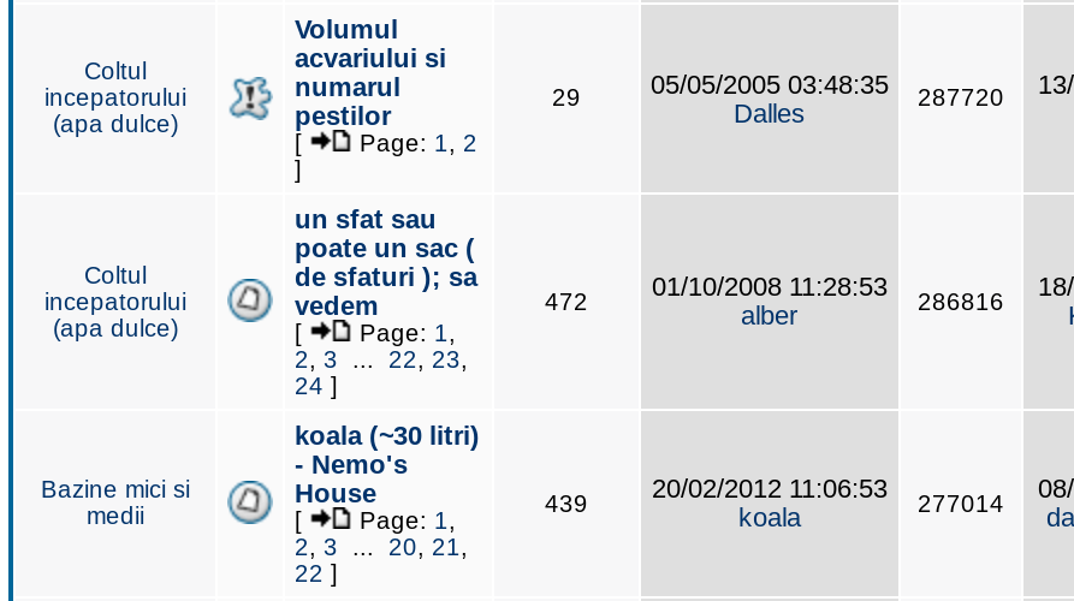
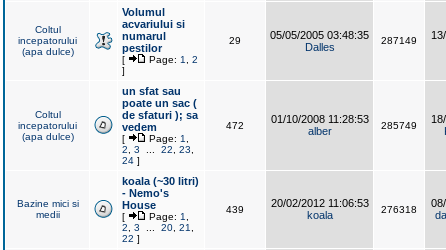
[918,84,1004,111] 287720 -> [381,35,417,46] 287149
[918,288,1004,315] 286816 -> [381,120,417,131] 285749
[918,490,1004,517] 277014 -> [381,204,417,215] 276318

